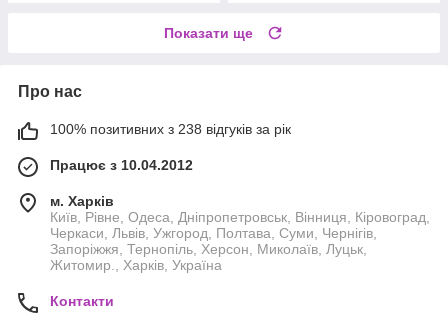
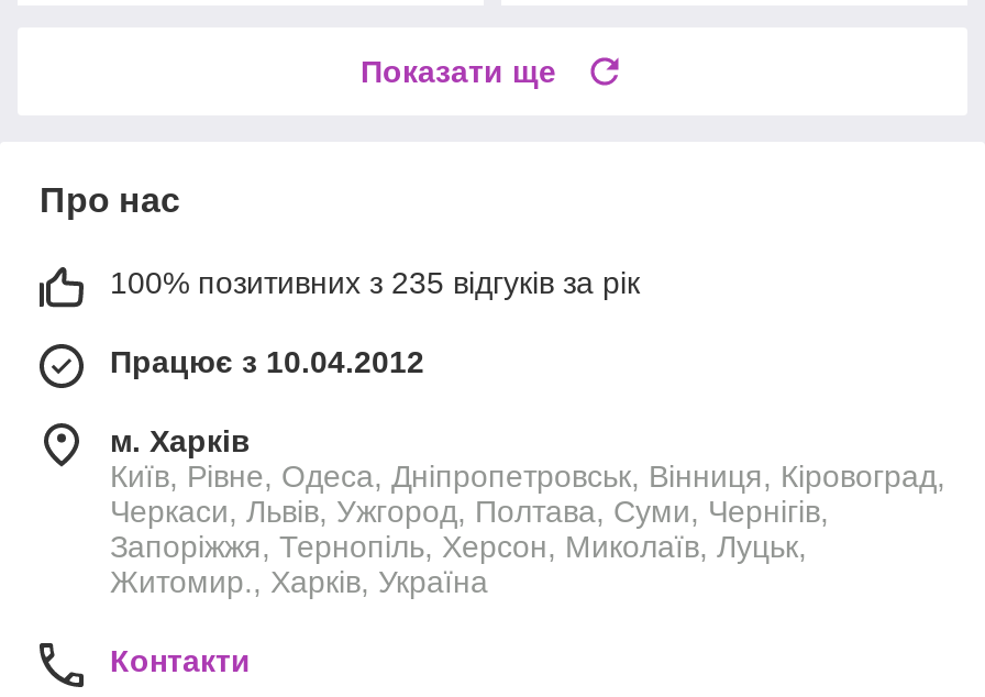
[50,121,291,137] 100% позитивних з 238 відгуків за рік -> [110,266,640,301] 100% позитивних з 235 відгуків за рік

